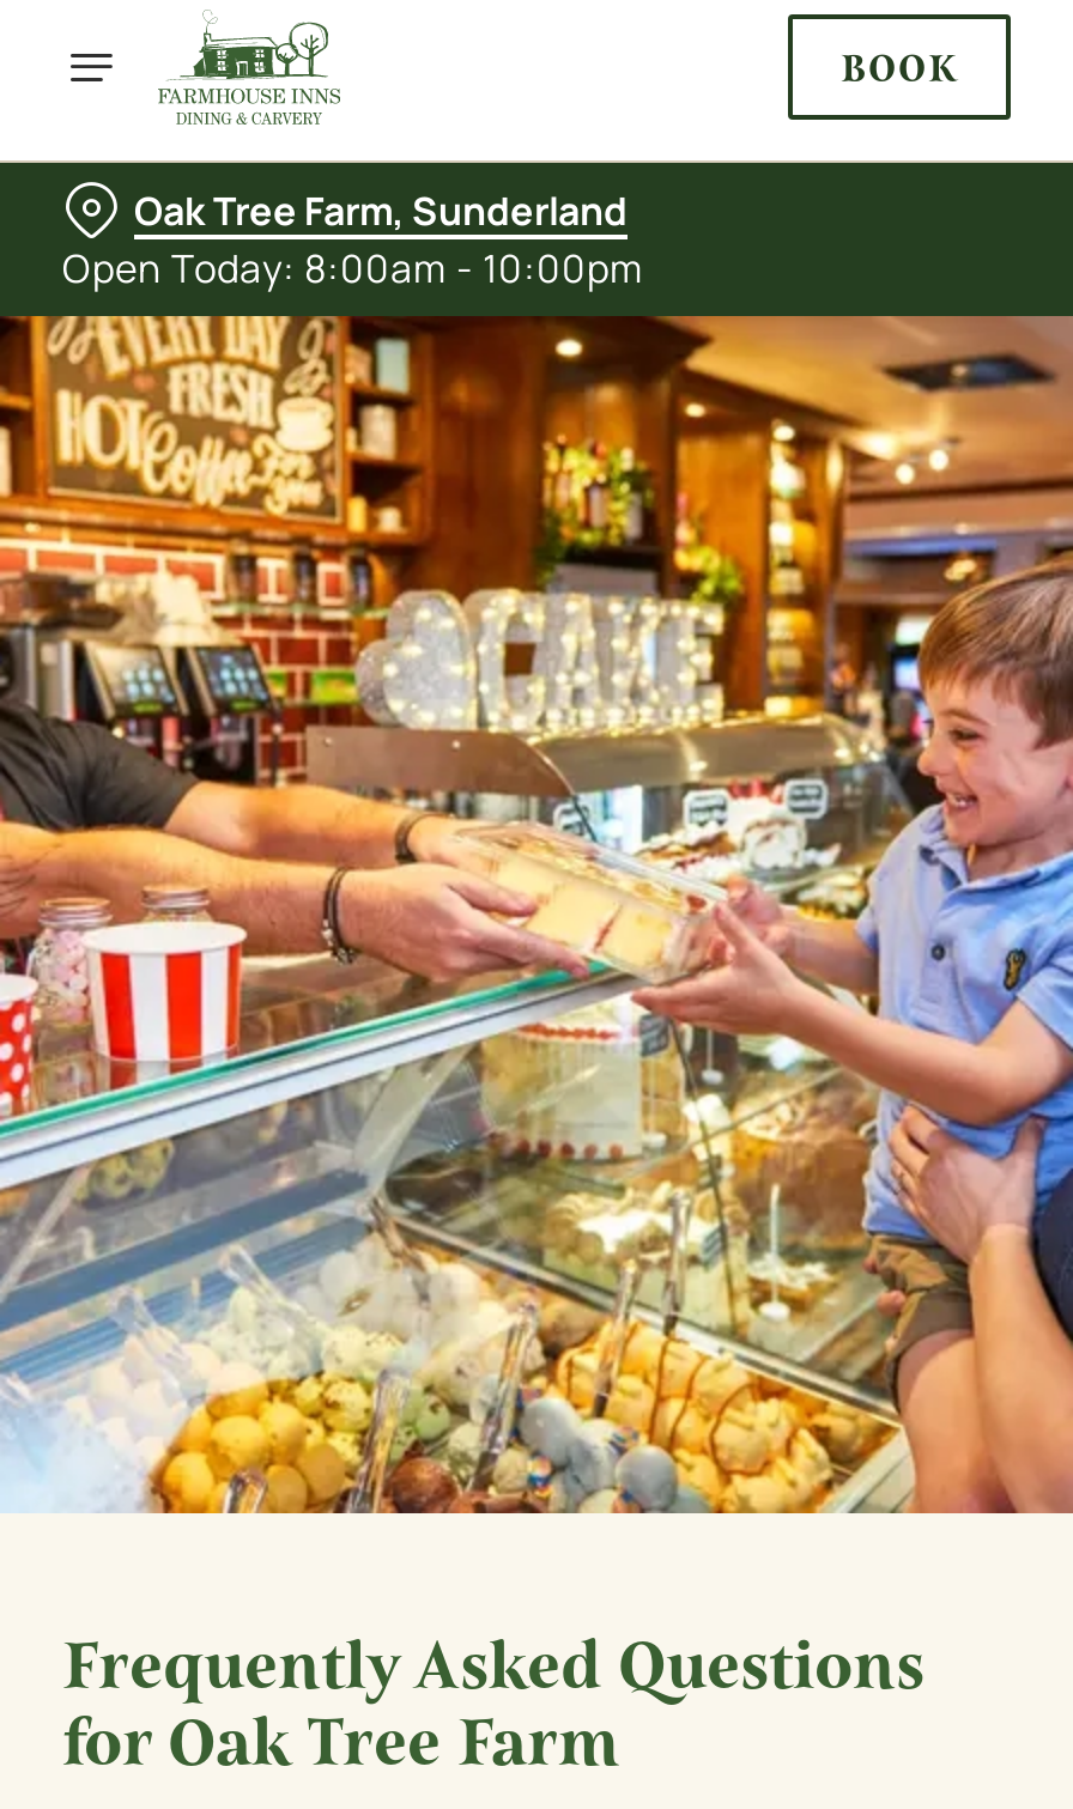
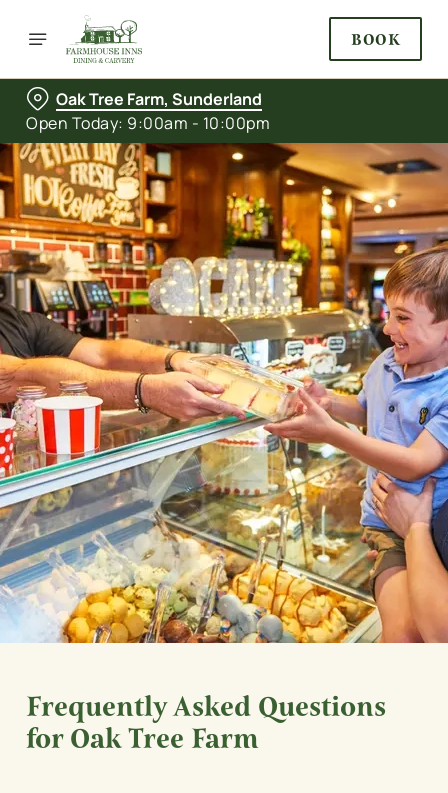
[62,242,644,295] Open Today: 8:00am - 10:00pm -> [26,112,270,134] Open Today: 9:00am - 10:00pm

